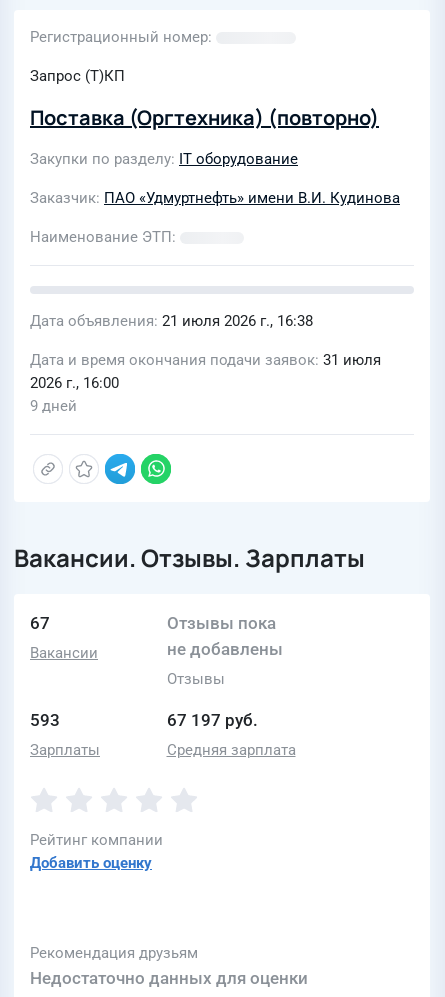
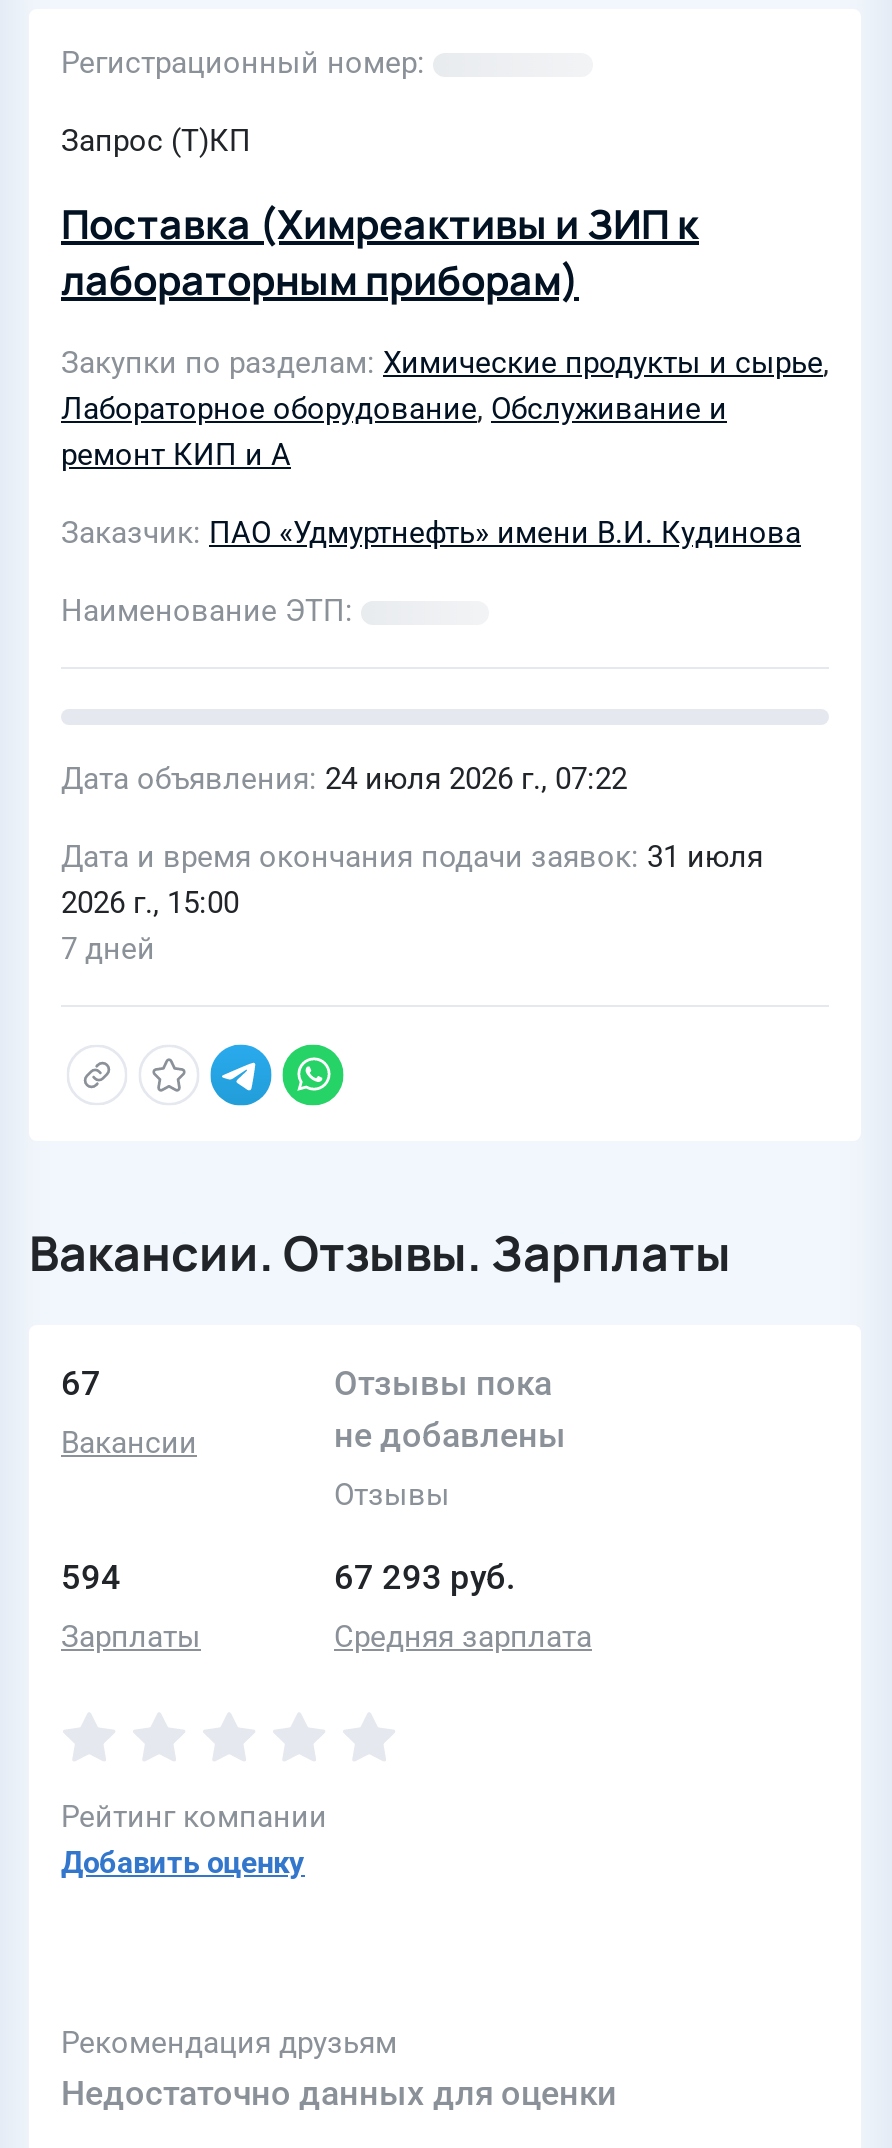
[30,104,379,131] Поставка (Оргтехника) (повторно) -> [61,197,699,307] Поставка (Химреактивы и ЗИП к | лабораторным приборам)
[30,150,298,168] Закупки по разделу IT оборудование -> [61,345,829,473] Закупки по разделам Химические продукты и сырье, | Лабораторное оборудование, Обслуживание и | ремонт КИП и А
[30,312,313,330] Дата объявления 21 июля 2026 г., 16:38 -> [61,761,627,797] Дата объявления 24 июля 2026 г., 07:22
[30,374,119,392] 2026 г., 16:00 -> [61,885,239,921] 2026 г., 15:00
[30,397,77,415] 9 дней -> [61,931,155,967] 7 дней
[30,710,60,730] 593 -> [61,1557,121,1597] 594
[166,710,257,730] 67 197 руб. -> [334,1557,516,1597] 67 293 руб.

